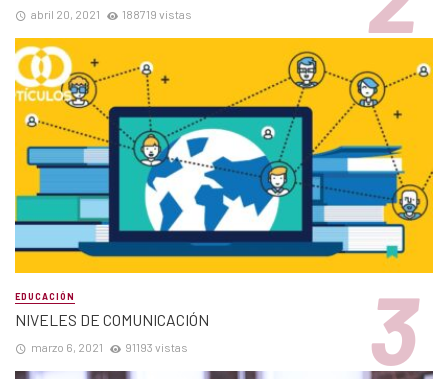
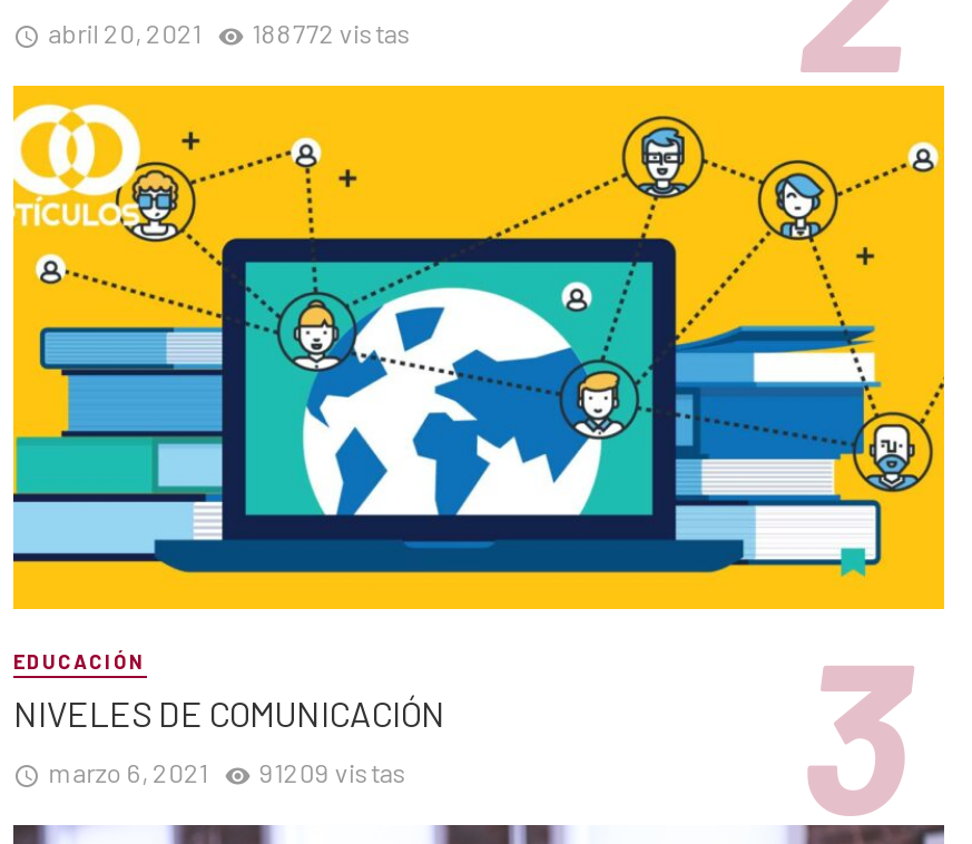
[31,7,192,21] abril 20, 2021 188719 vistas -> [48,16,413,47] abril 20, 2021 188772 vistas
[31,340,188,354] marzo 6, 2021 91193 vistas -> [48,756,408,787] marzo 6, 2021 91209 vistas

